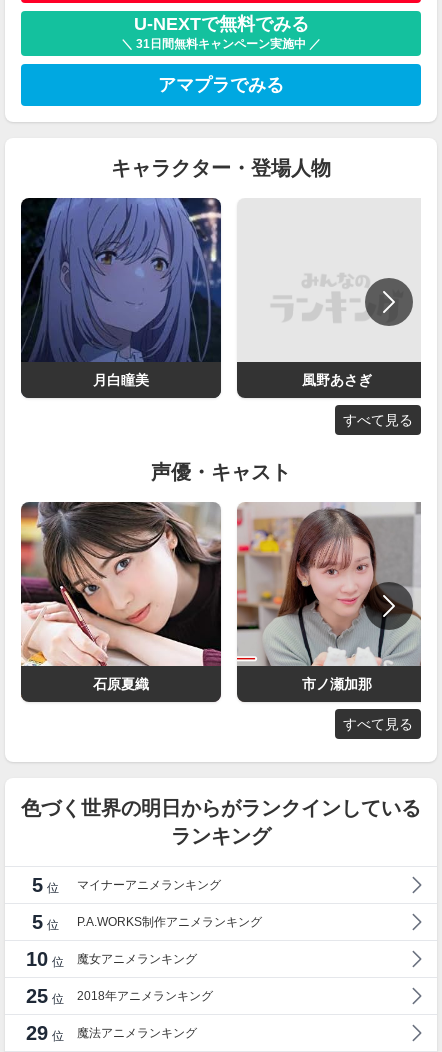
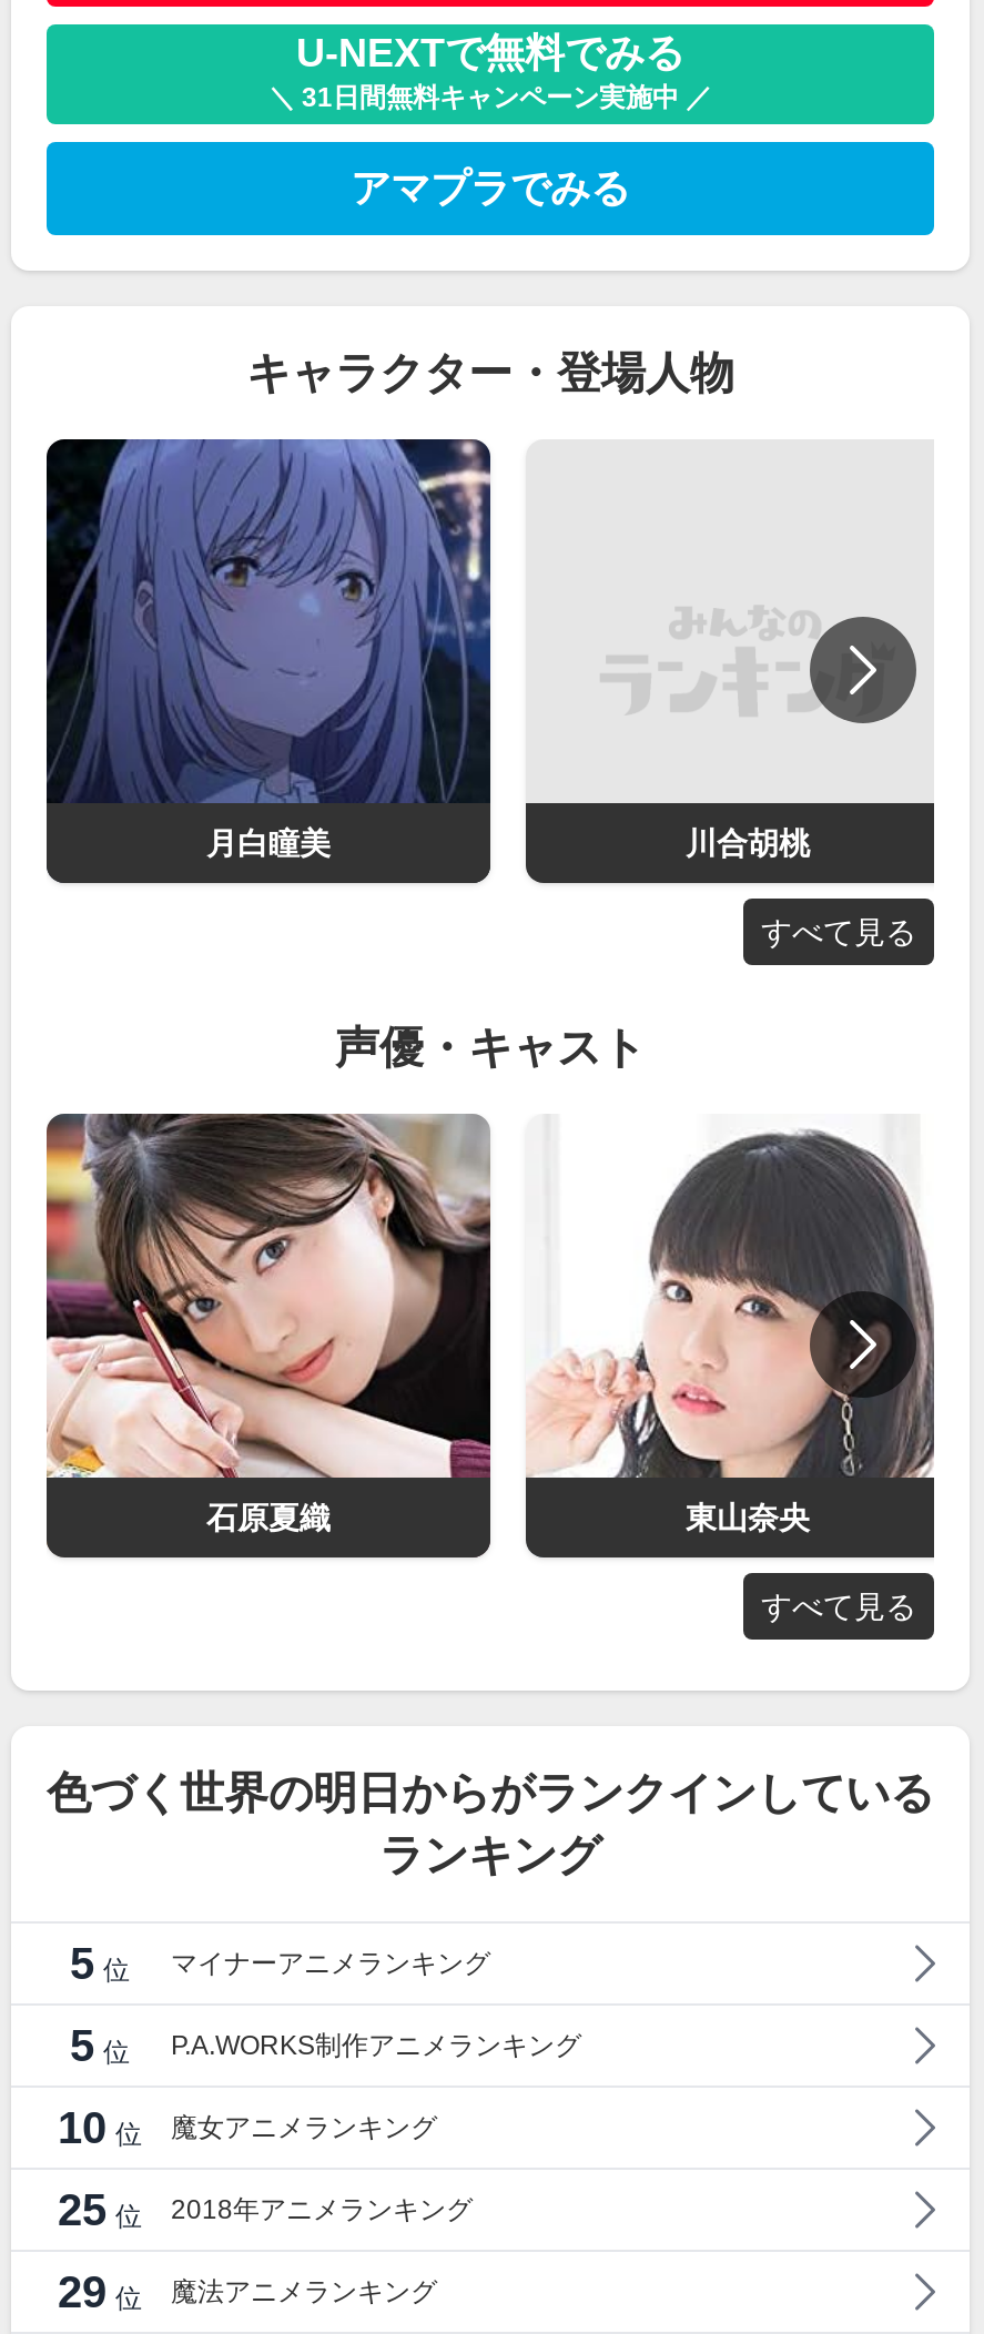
[302,372,372,388] 風野あさぎ -> [686,825,810,861] 川合胡桃
[236,501,422,692] [image] | 市ノ瀬加那 -> [526,1114,934,1535] [image] | 東山奈央

